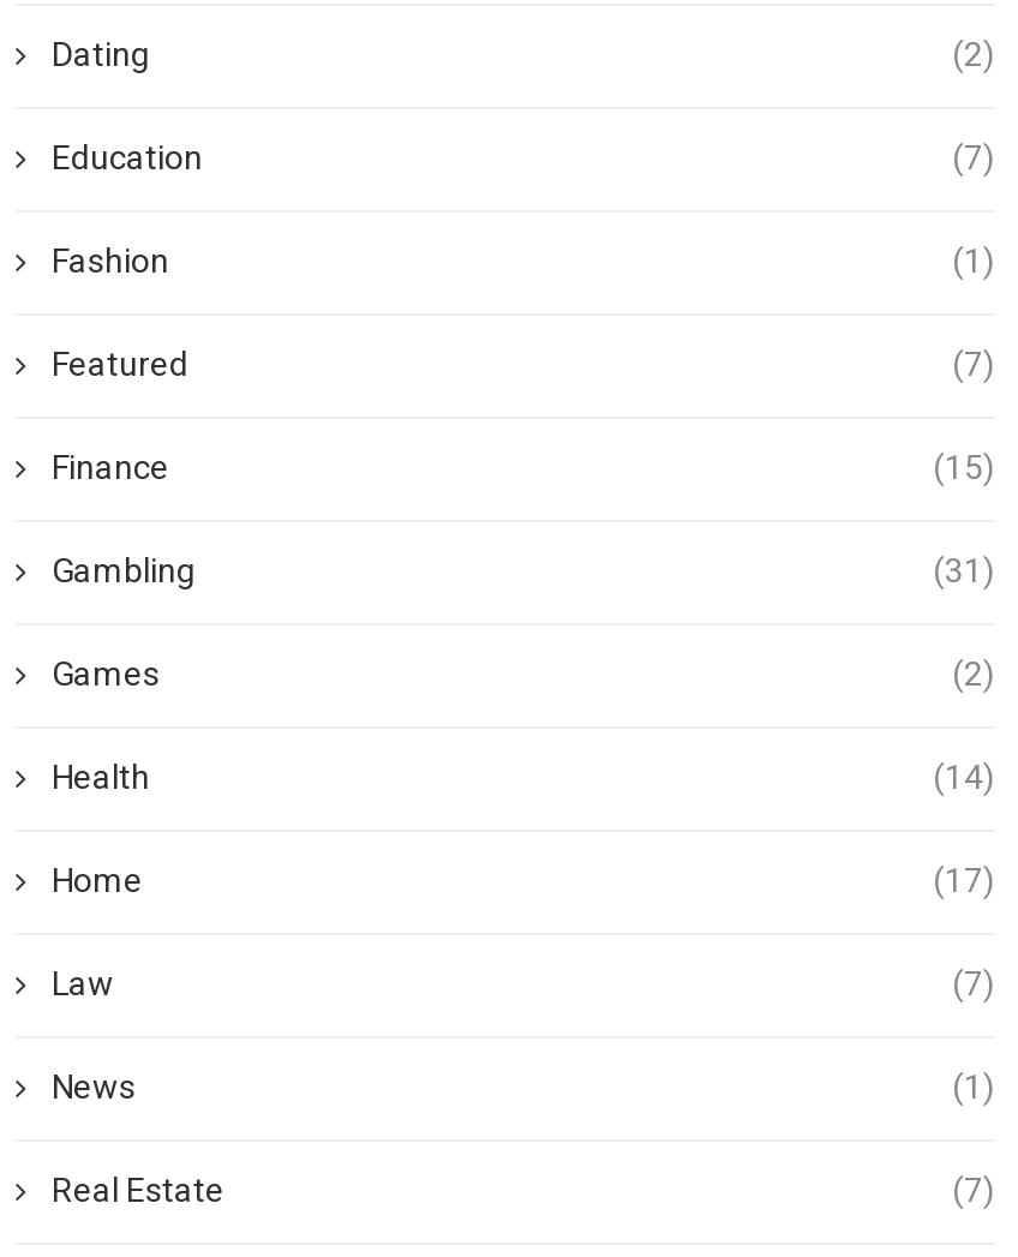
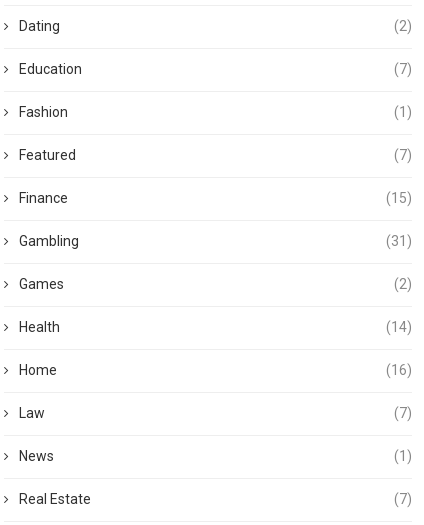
[933,862,995,900] (17) -> [386,362,412,378] (16)

